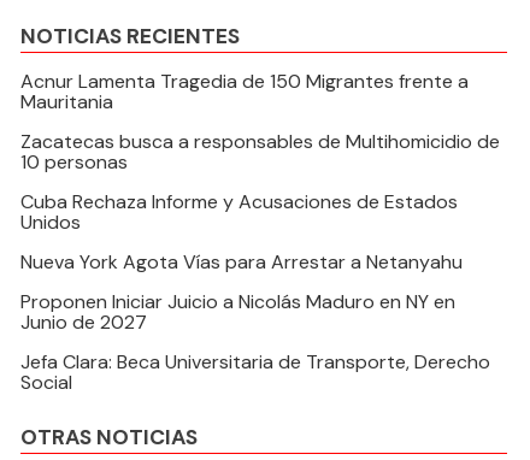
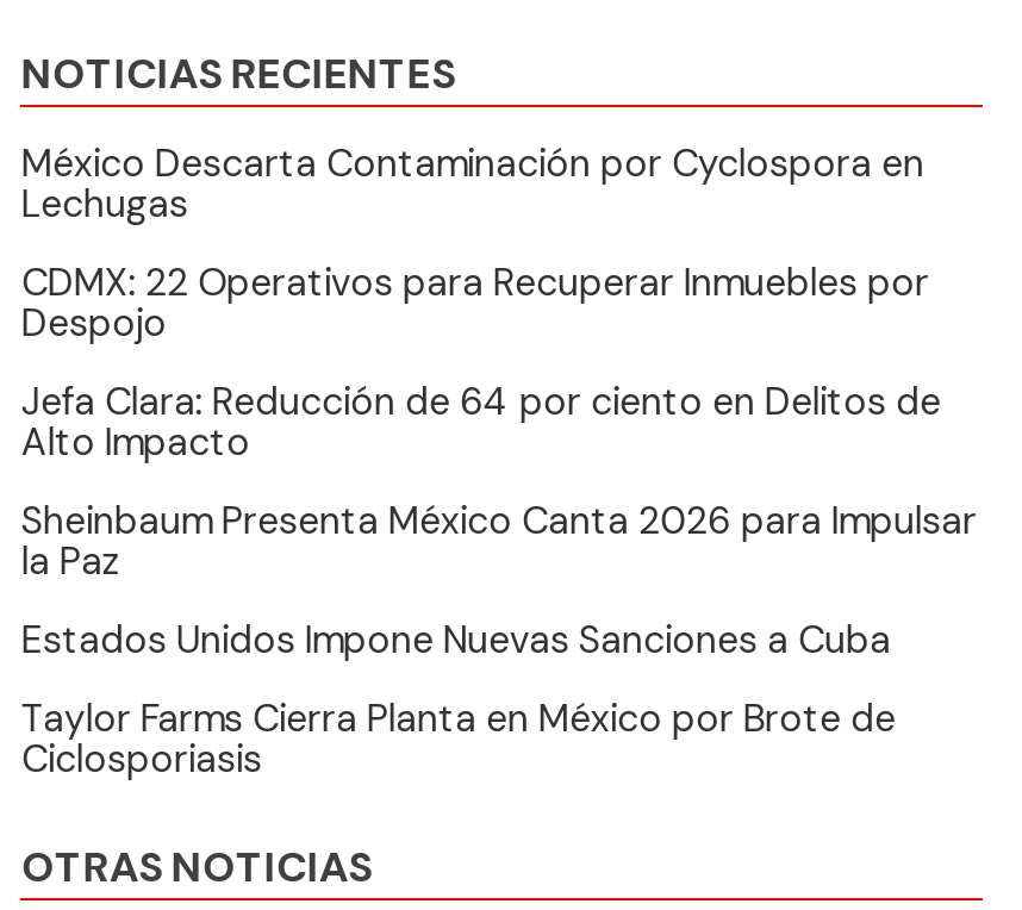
[21,69,469,114] Acnur Lamenta Tragedia de 150 Migrantes frente a | Mauritania -> [21,138,924,229] México Descarta Contaminación por Cyclospora en | Lechugas
[21,129,500,175] Zacatecas busca a responsables de Multihomicidio de | 10 personas -> [21,257,929,348] CDMX: 22 Operativos para Recuperar Inmuebles por | Despojo
[21,189,458,235] Cuba Rechaza Informe y Acusaciones de Estados | Unidos -> [21,376,941,467] Jefa Clara: Reducción de 64 por ciento en Delitos de | Alto Impacto
[21,249,463,275] Nueva York Agota Vías para Arrestar a Netanyahu -> [21,495,976,586] Sheinbaum Presenta México Canta 2026 para Impulsar | la Paz
[21,289,456,335] Proponen Iniciar Juicio a Nicolás Maduro en NY en | Junio de 2027 -> [21,615,891,665] Estados Unidos Impone Nuevas Sanciones a Cuba
[21,349,491,395] Jefa Clara: Beca Universitaria de Transporte, Derecho | Social -> [21,693,896,784] Taylor Farms Cierra Planta en México por Brote de | Ciclosporiasis

